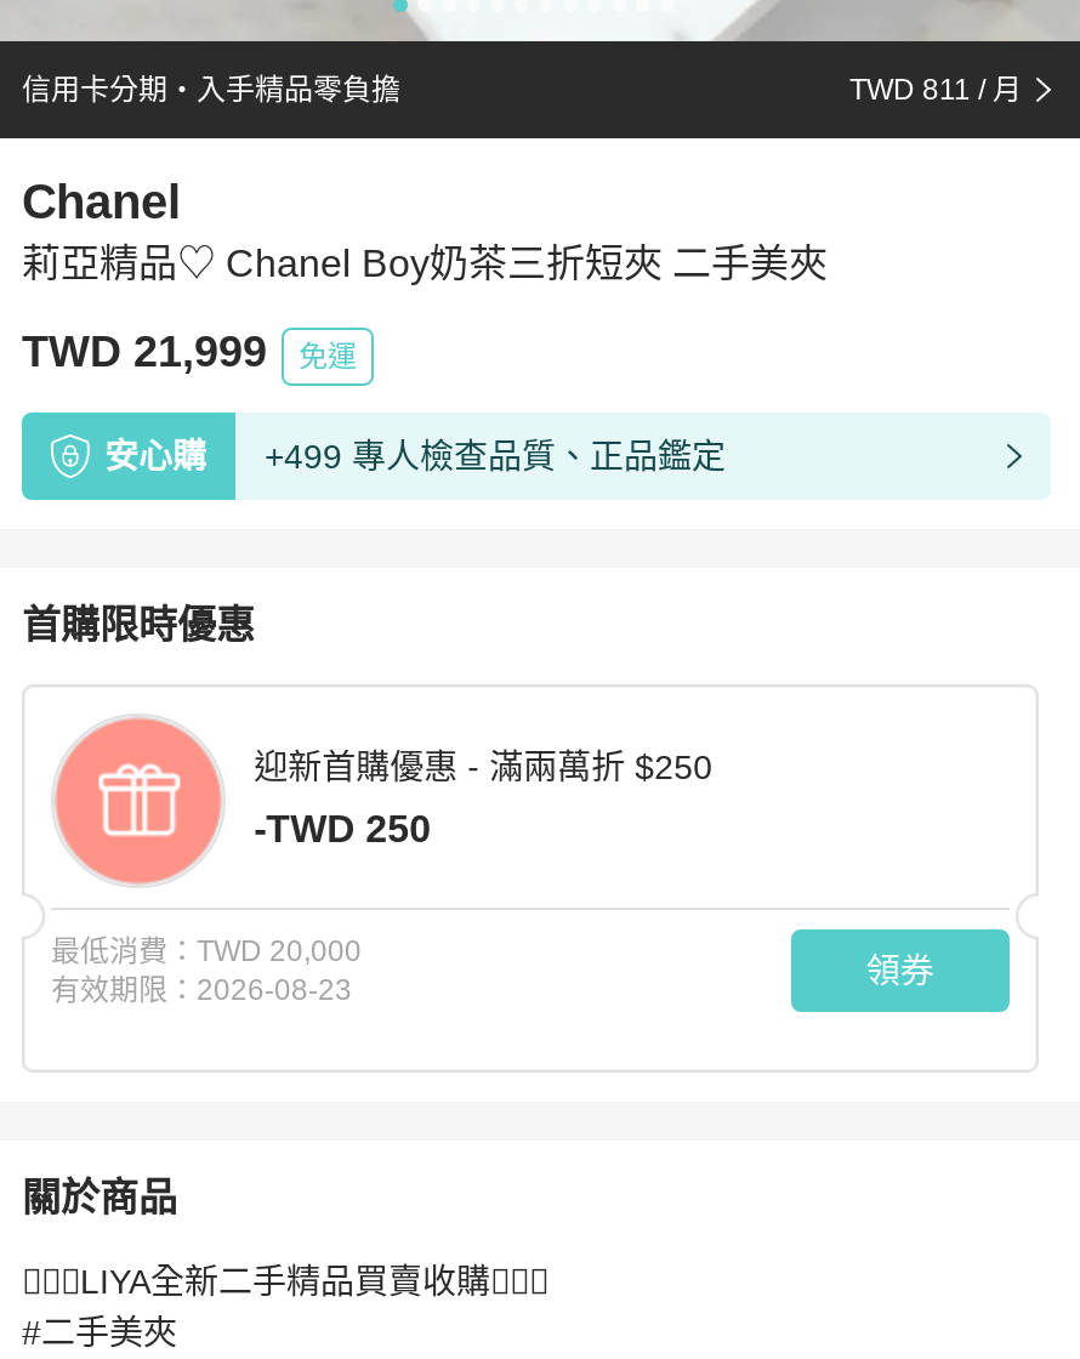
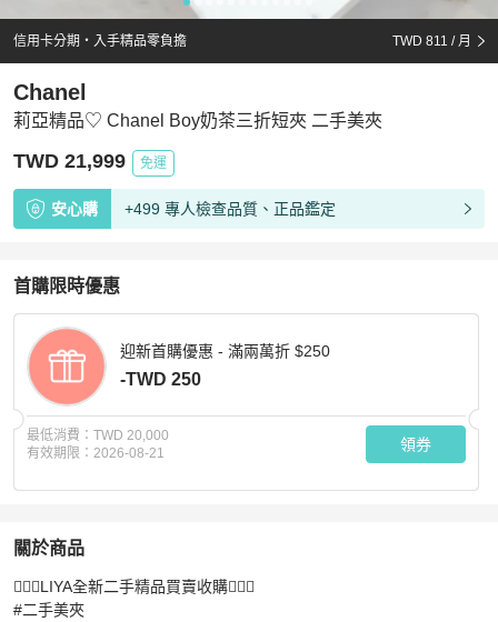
[51,972,352,1006] 有效期限：2026-08-23 -> [27,445,165,461] 有效期限：2026-08-21

